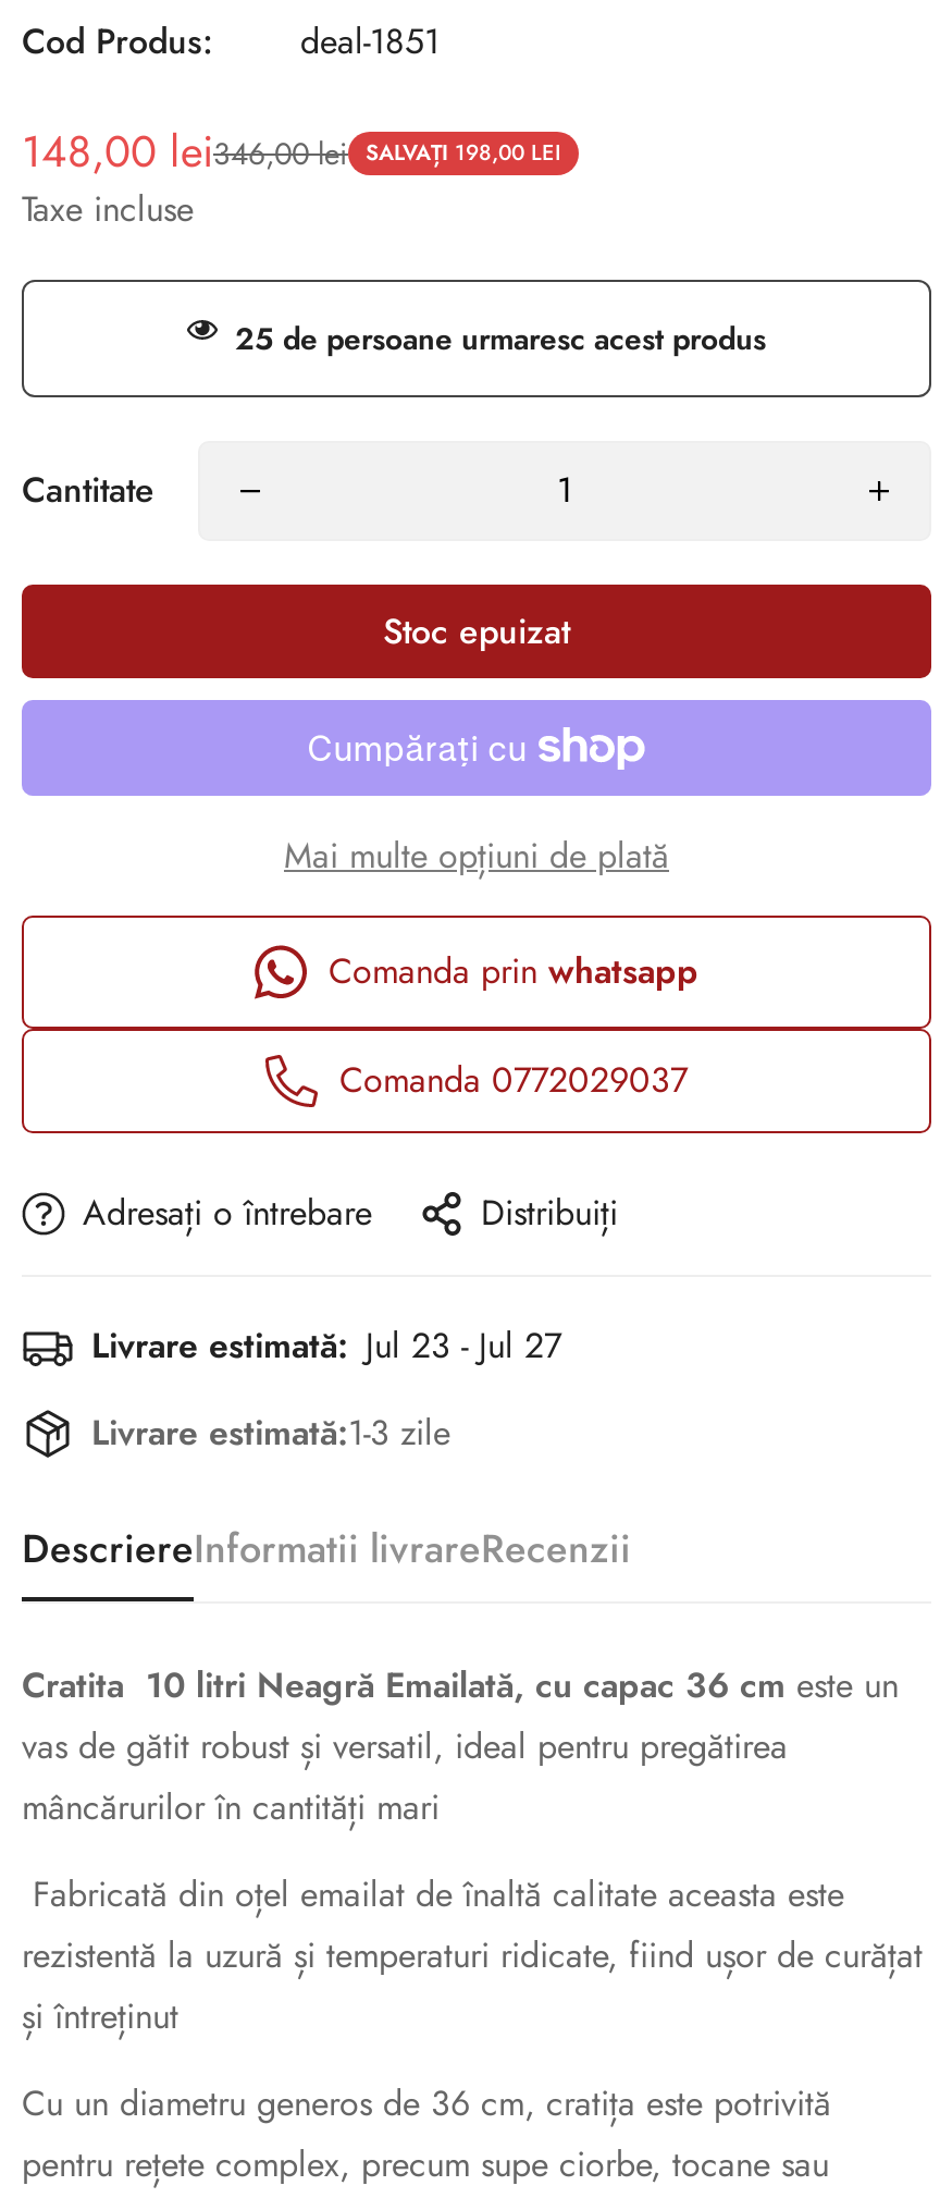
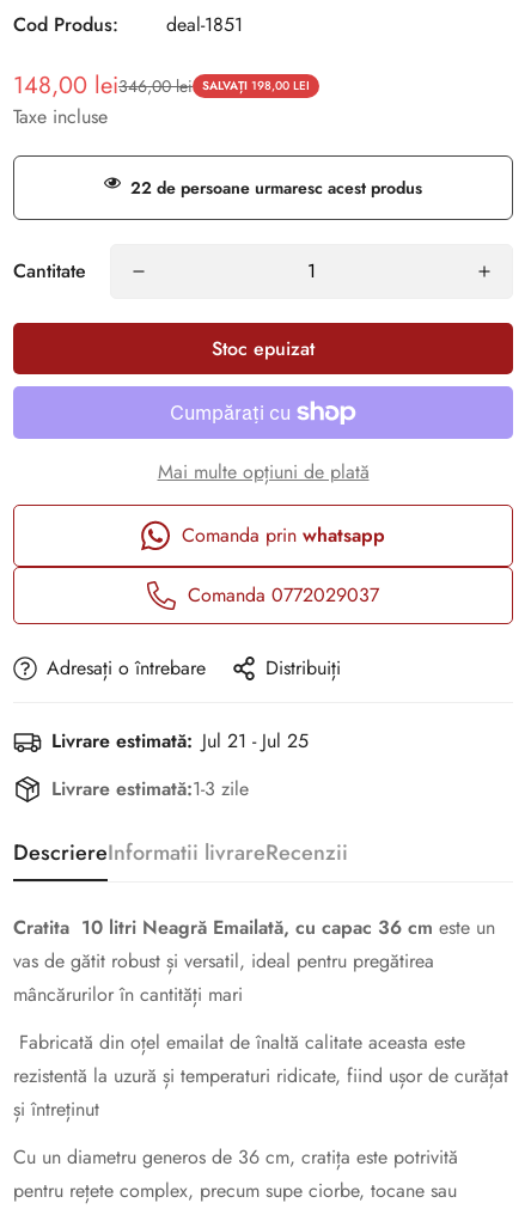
[235,317,766,360] 25 de persoane urmaresc acest produs -> [130,176,422,200] 22 de persoane urmaresc acest produs
[91,1321,561,1371] Livrare estimată: Jul 23 - Jul 27 -> [51,727,309,755] Livrare estimată: Jul 21 - Jul 25

